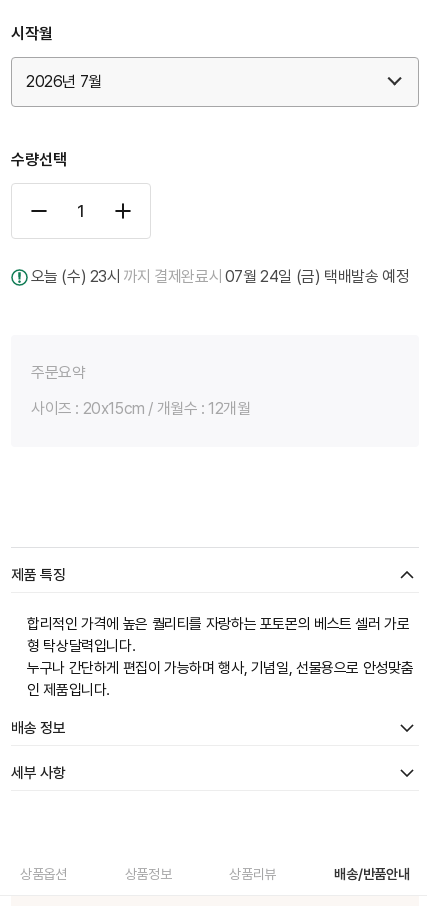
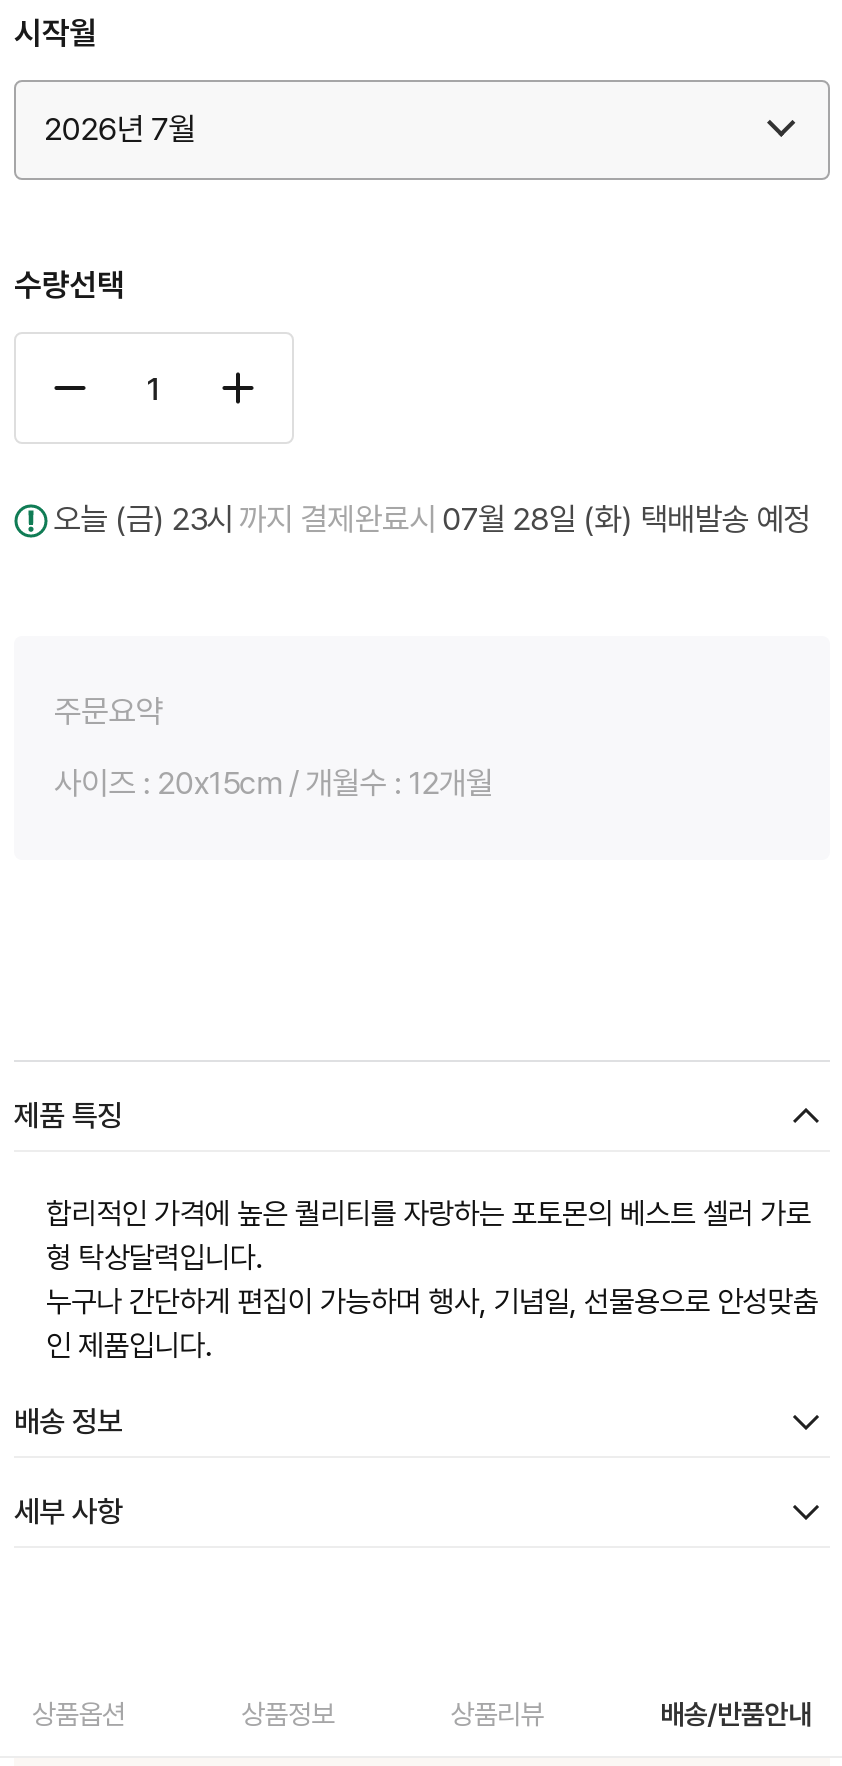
[31,267,409,286] 오늘 (수) 23시 까지 결제완료시 07월 24일 (금) 택배발송 예정 -> [53,500,811,538] 오늘 (금) 23시 까지 결제완료시 07월 28일 (화) 택배발송 예정

